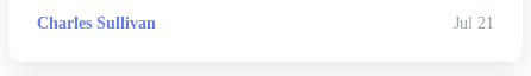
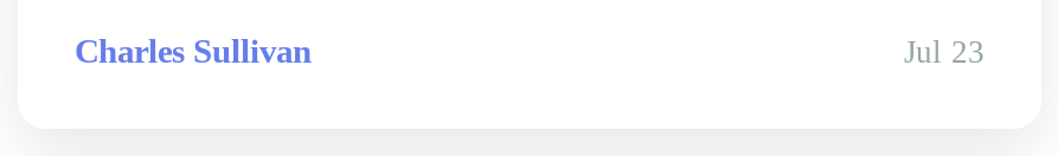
[454,14,494,32] Jul 21 -> [904,34,985,69] Jul 23

